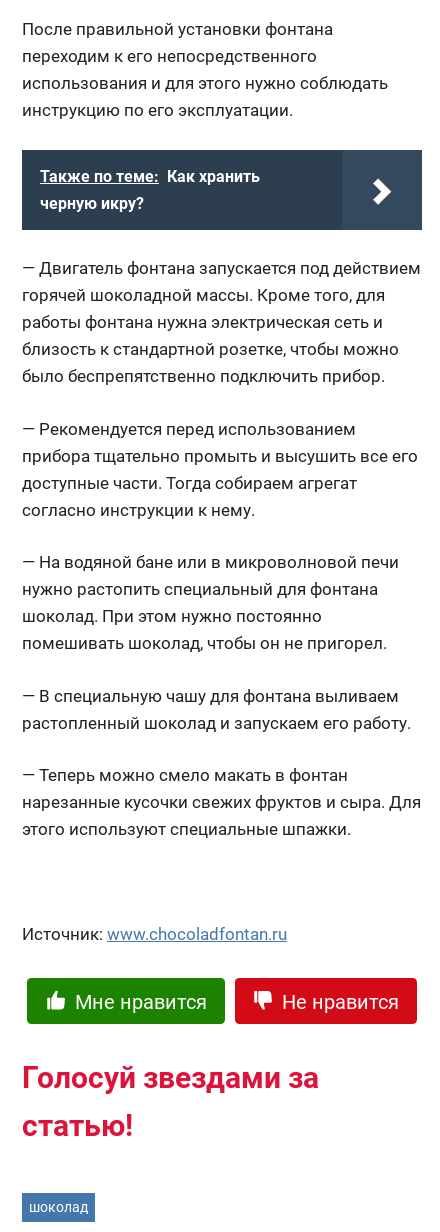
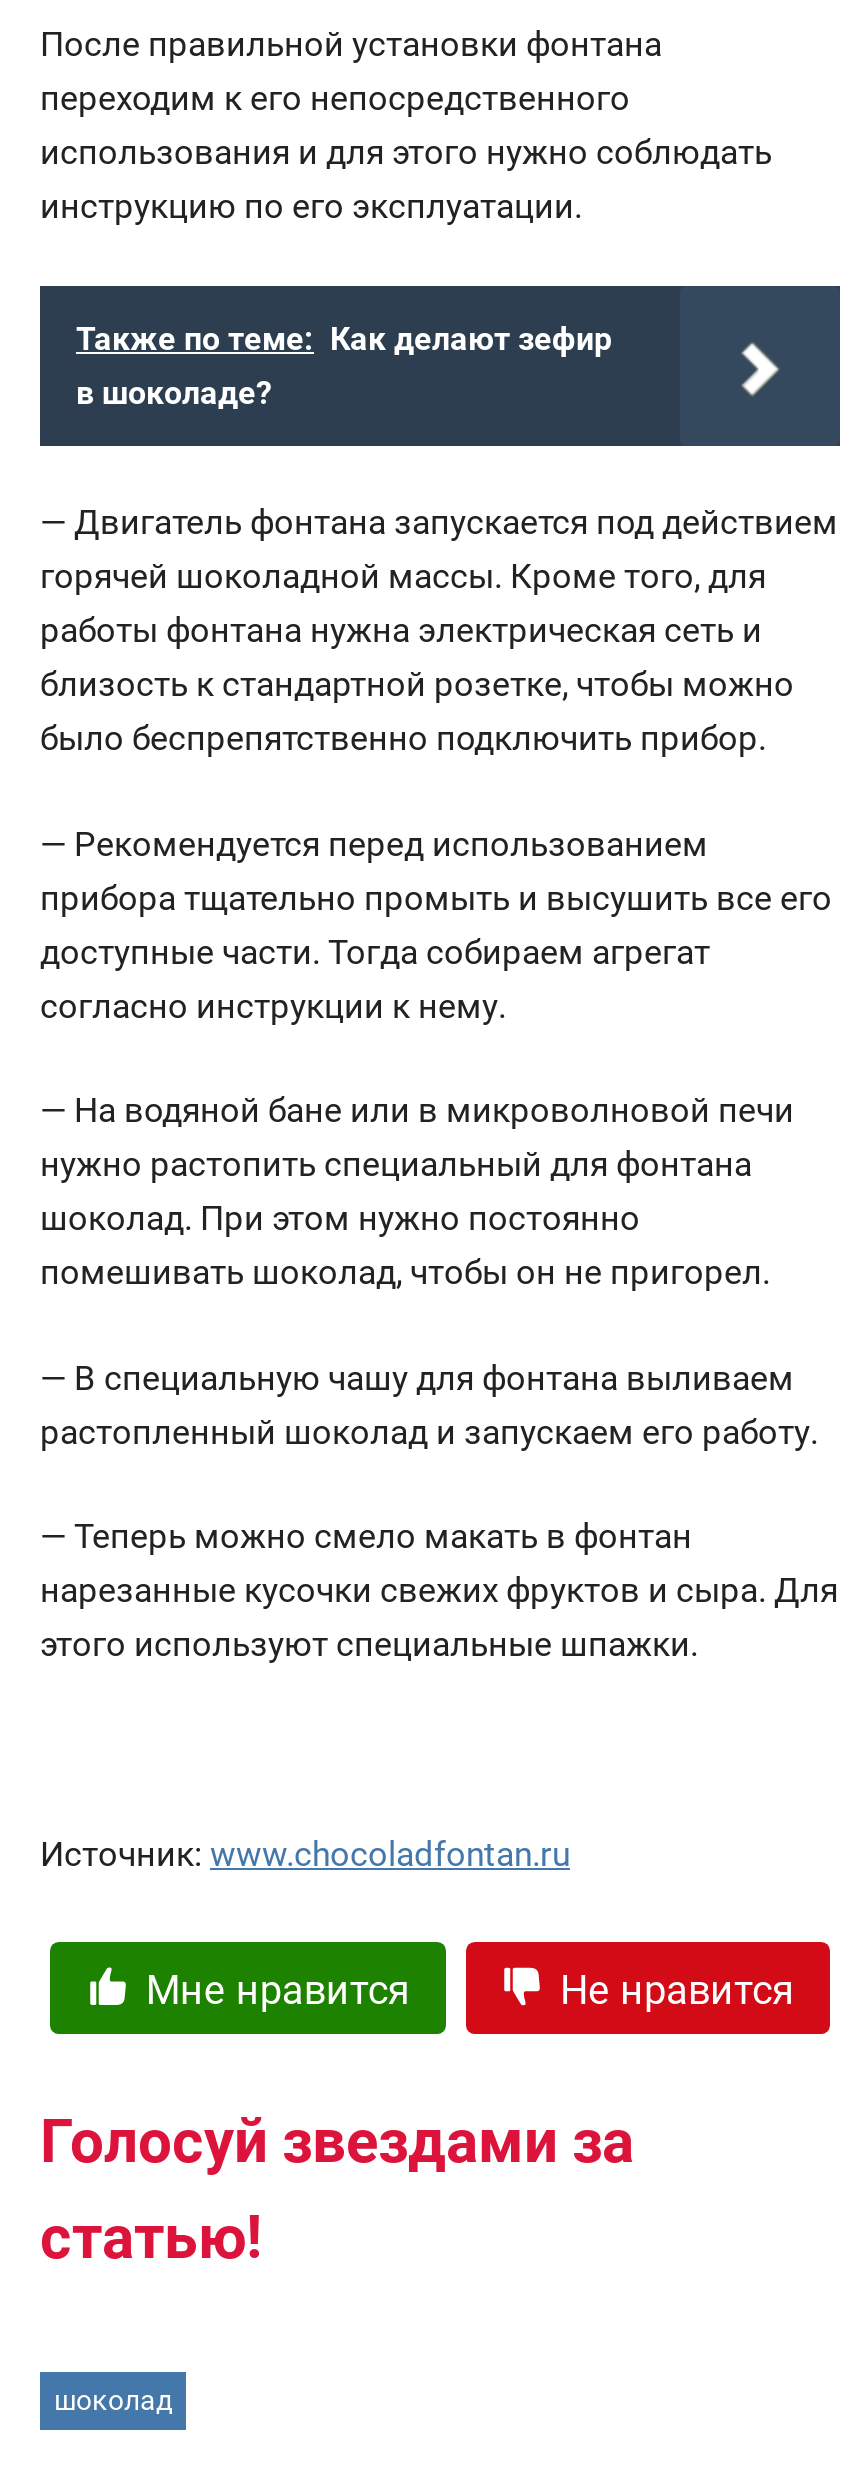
[40,166,260,212] Также по теме: Как хранить | черную икру? -> [76,319,612,411] Также по теме: Как делают зефир | в шоколаде?

